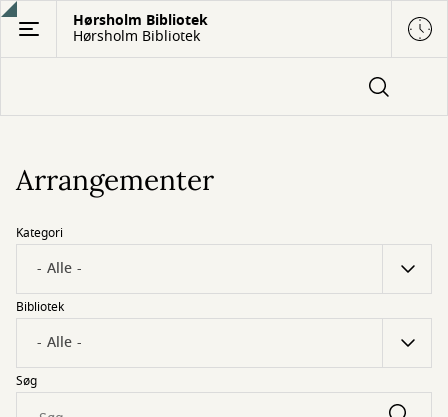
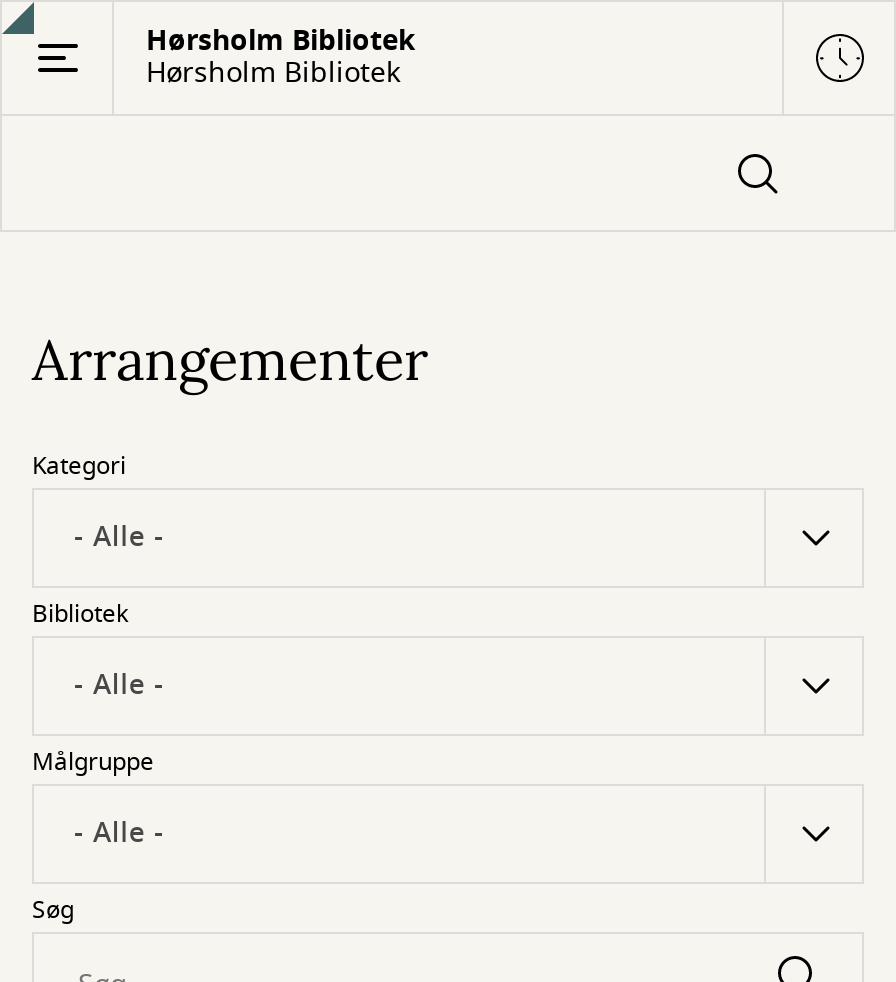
none -> [32,744,154,780] Målgruppe

